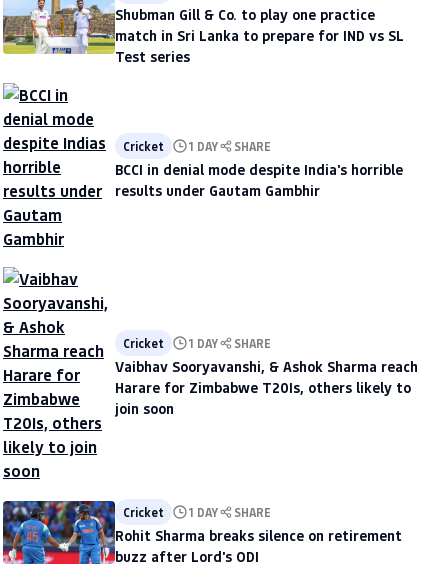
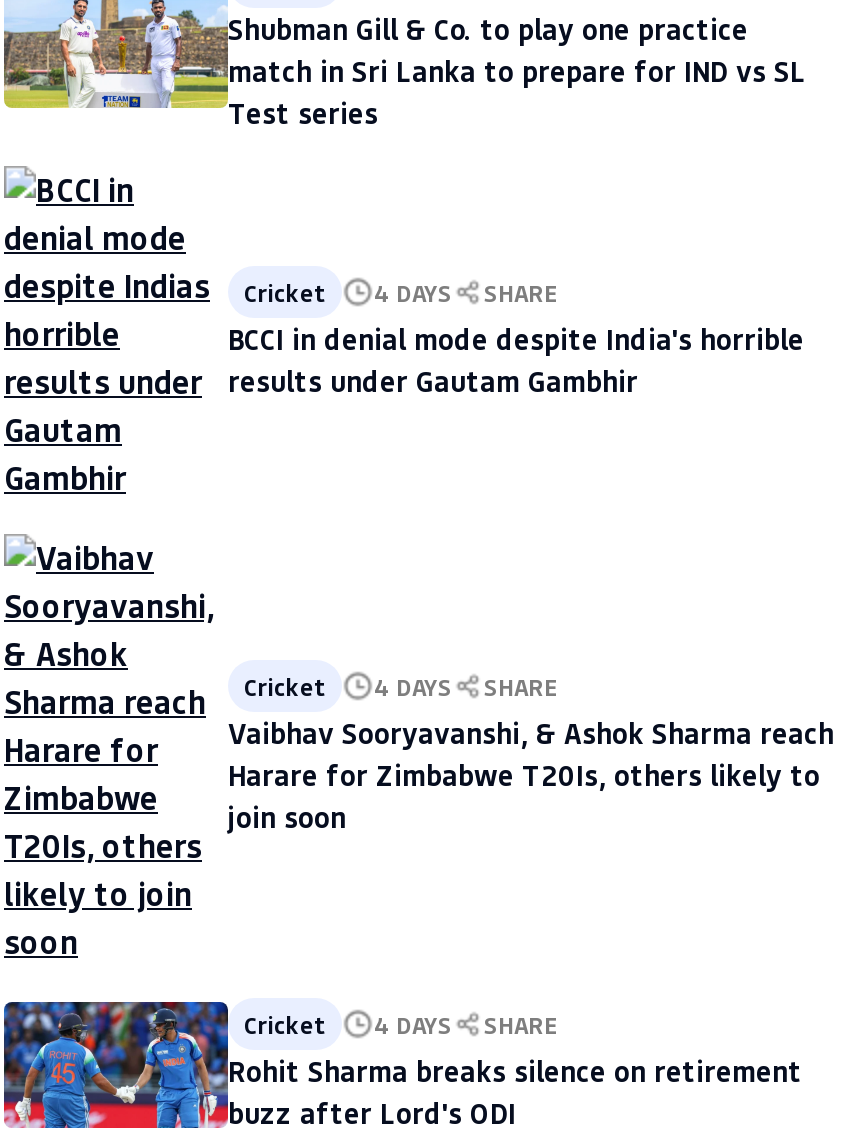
[123,138,271,154] Cricket 1 DAY SHARE -> [244,275,558,307] Cricket 4 DAYS SHARE
[123,335,271,351] Cricket 1 DAY SHARE -> [244,670,558,702] Cricket 4 DAYS SHARE
[123,504,271,520] Cricket 1 DAY SHARE -> [244,1007,558,1039] Cricket 4 DAYS SHARE

